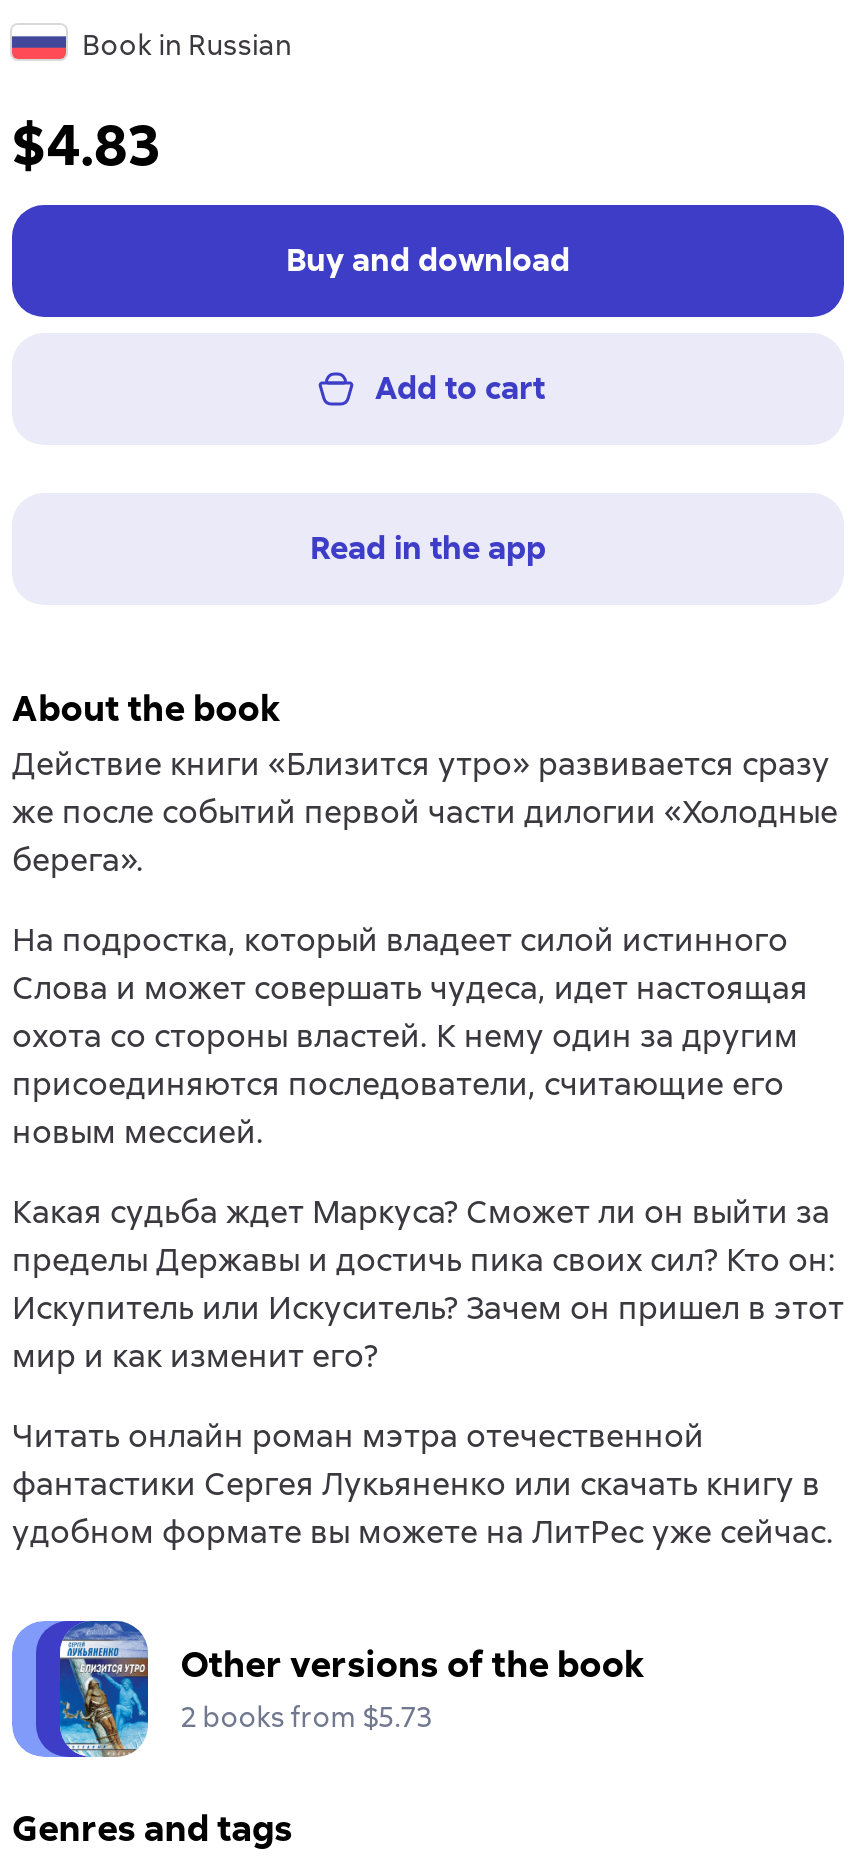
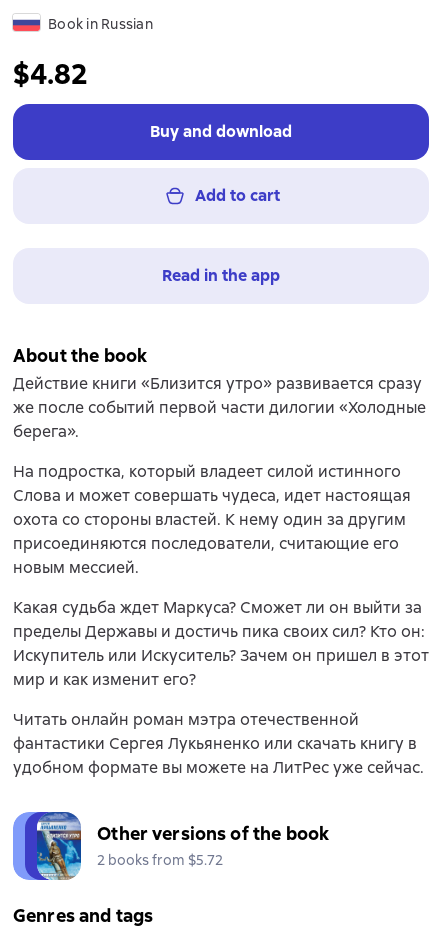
[12,108,160,180] $4.83 -> [13,55,88,91] $4.82
[180,1698,432,1734] 2 books from $5.73 -> [97,850,223,868] 2 books from $5.72

